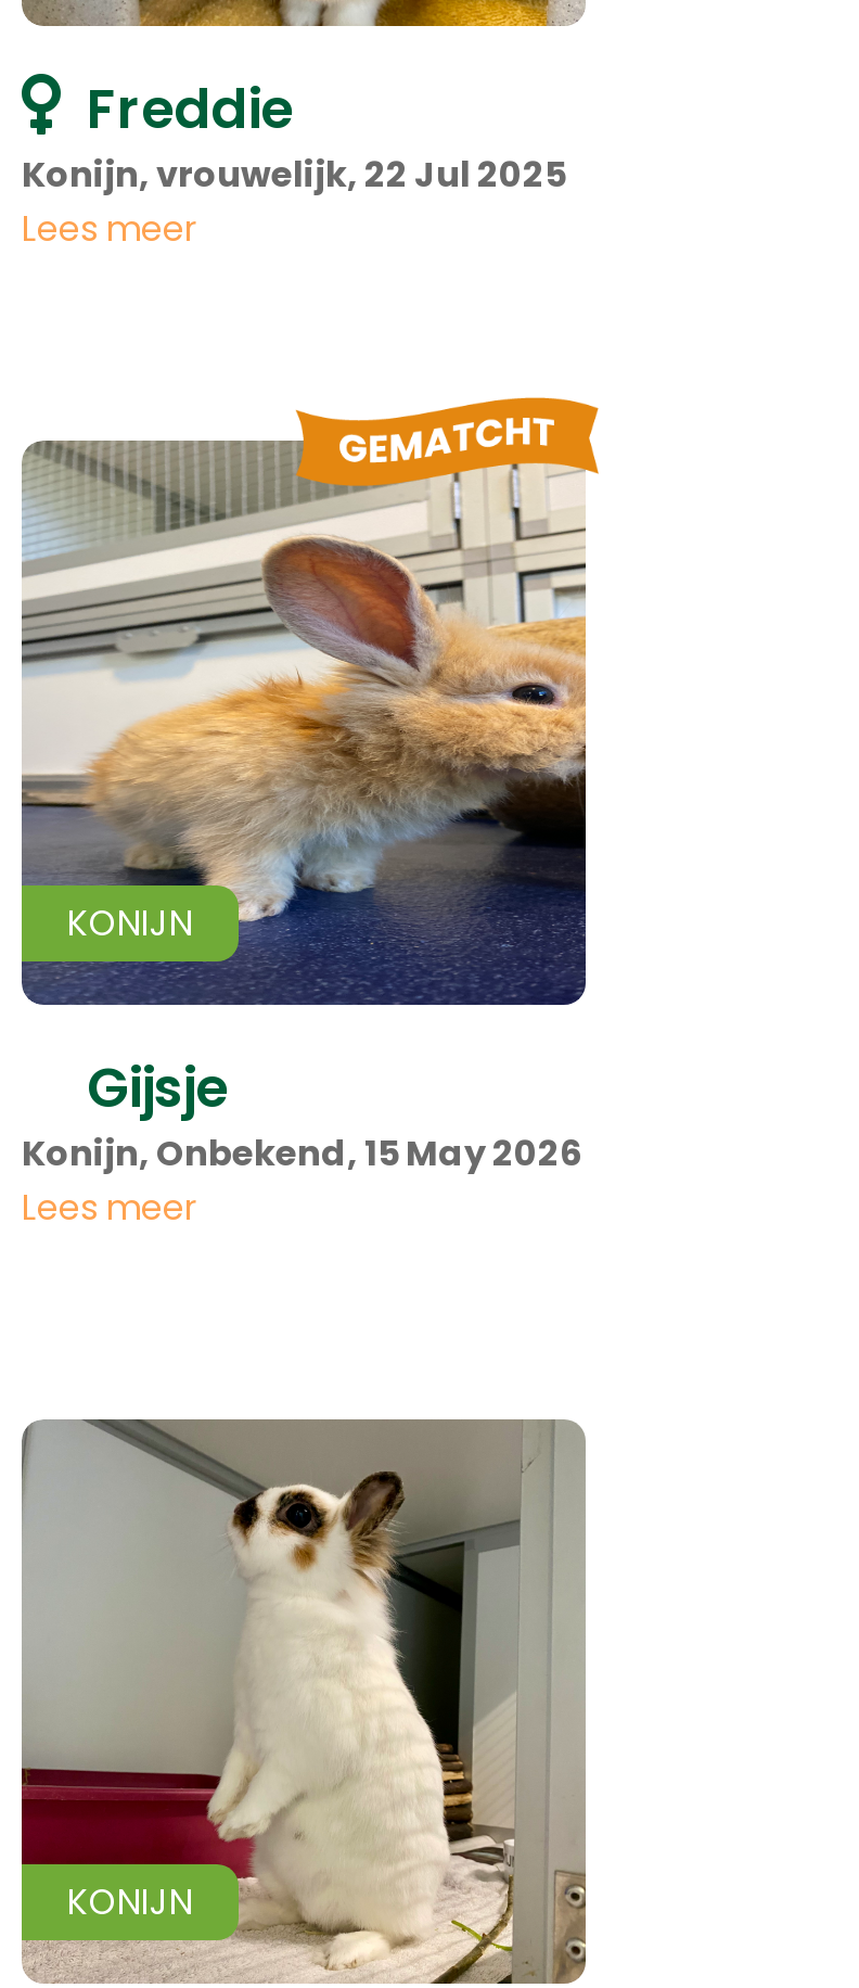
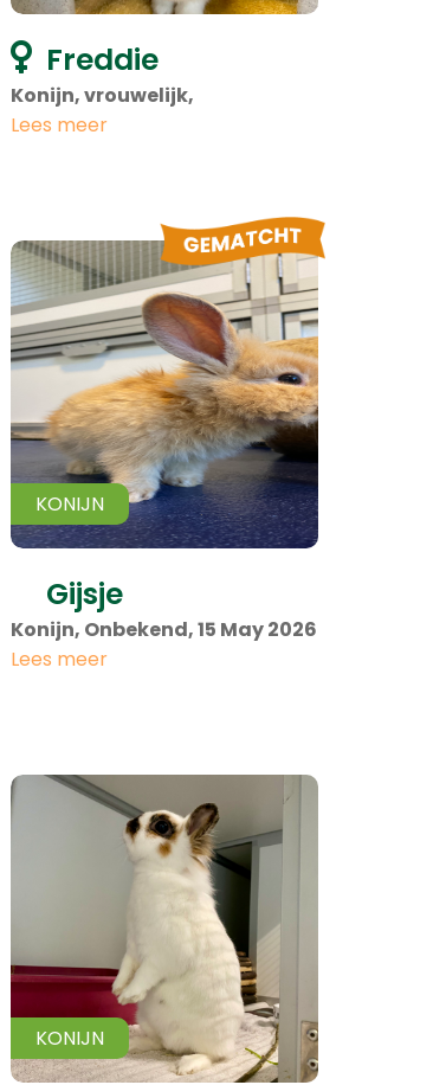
[22,150,566,200] Konijn, vrouwelijk, 22 Jul 2025 -> [11,82,194,109] Konijn, vrouwelijk,

